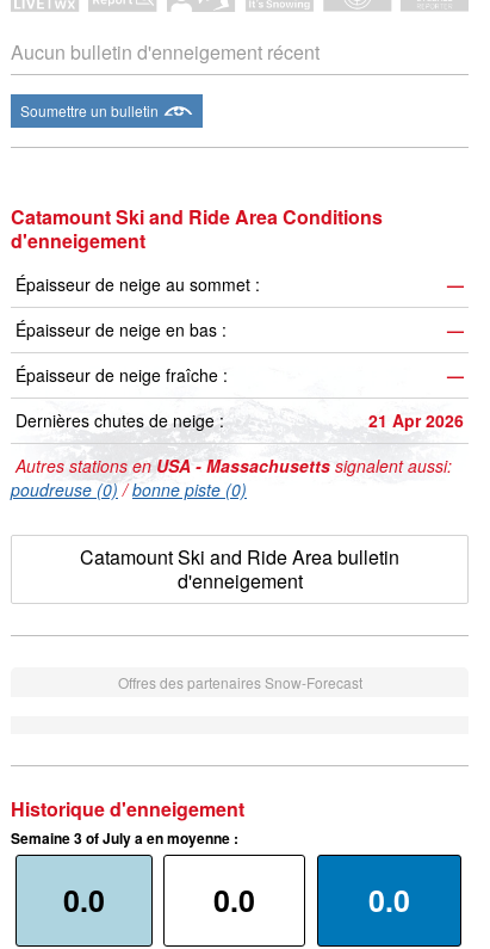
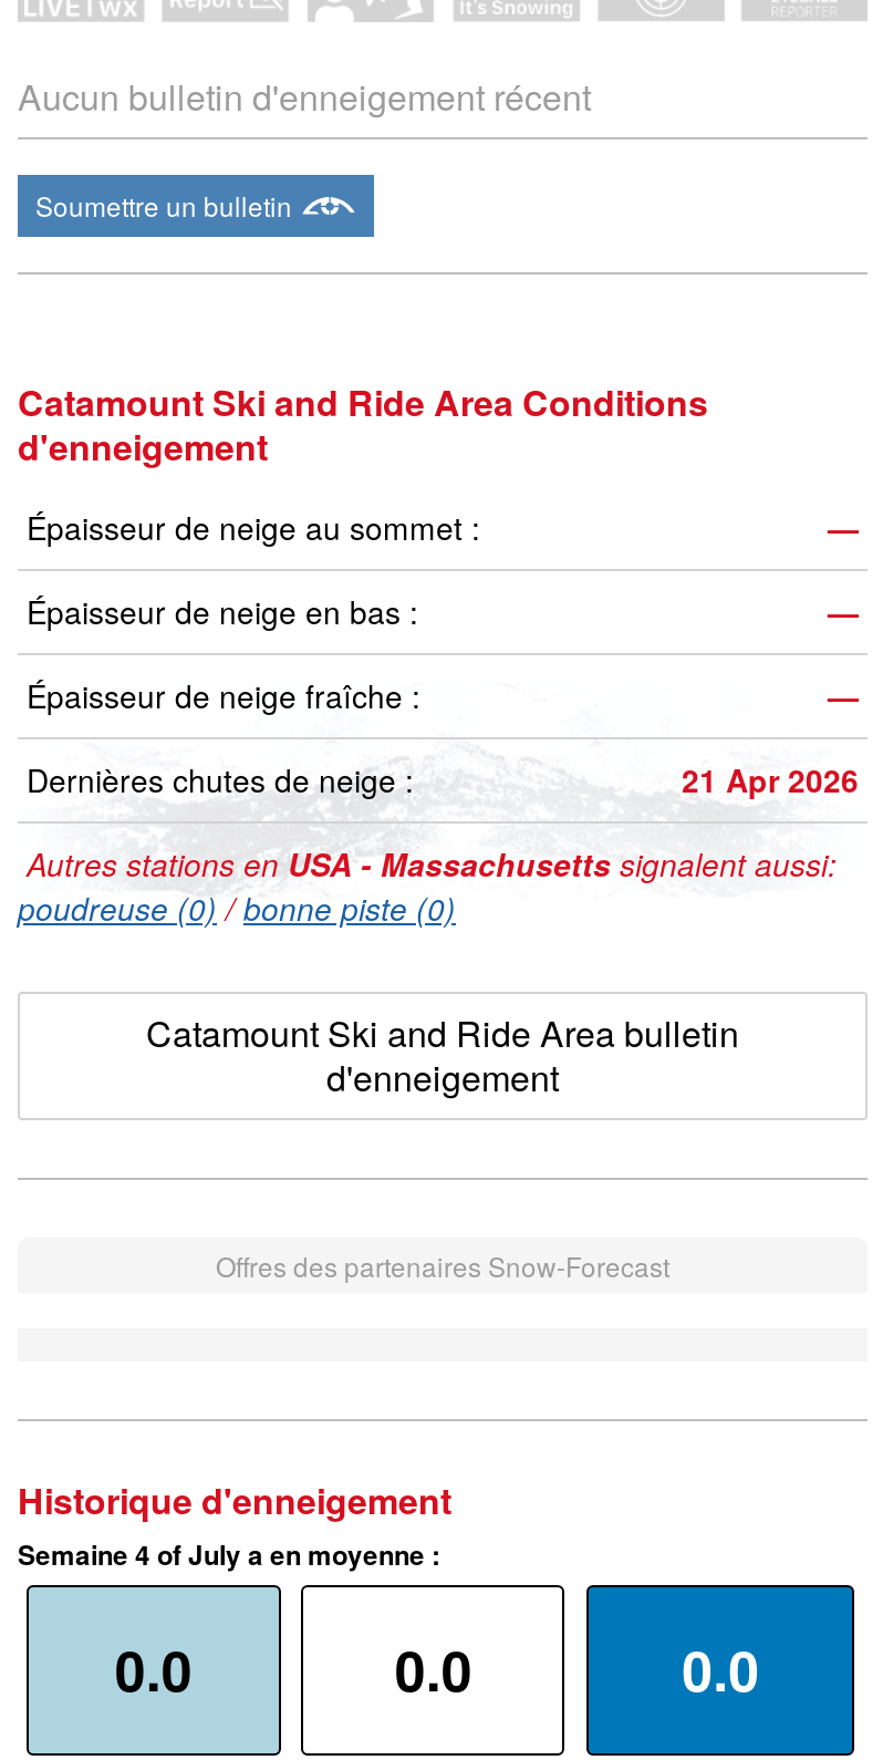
[11,827,238,849] Semaine 3 of July a en moyenne : -> [18,1534,440,1574] Semaine 4 of July a en moyenne :

